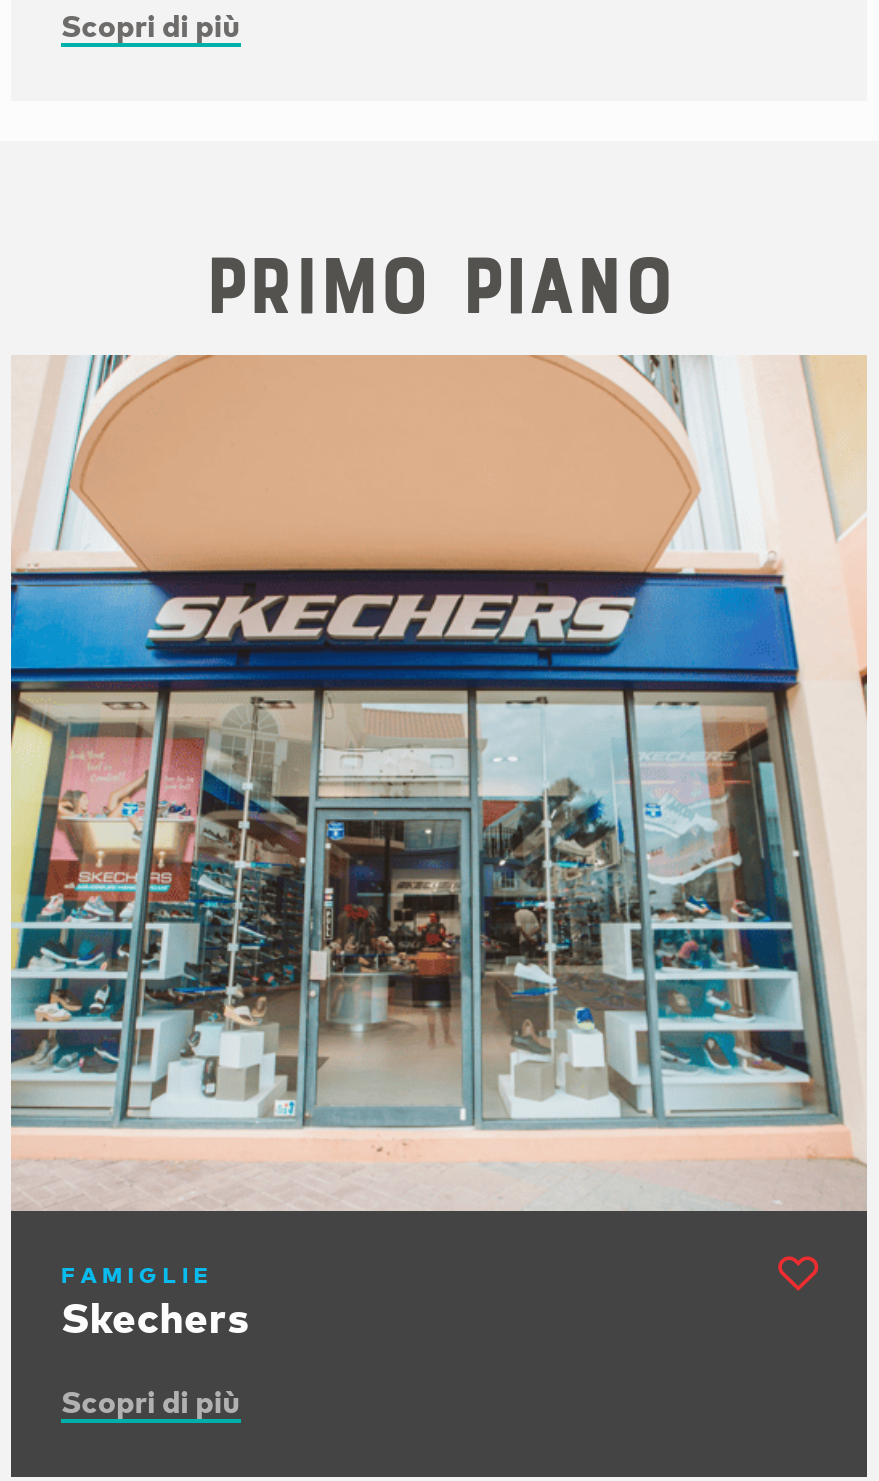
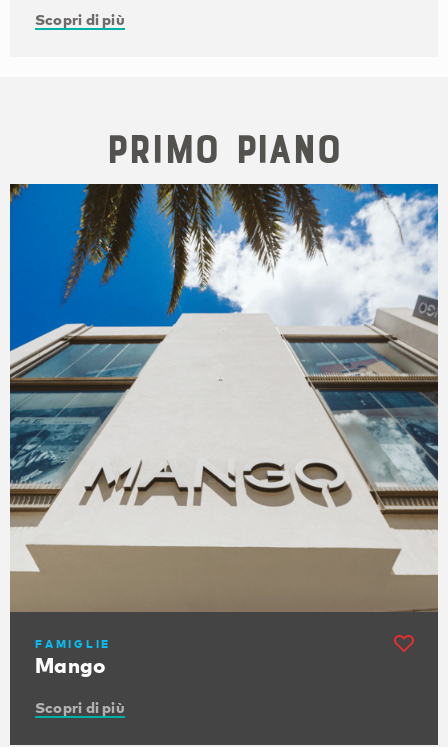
[9,353,867,1342] [image] | Skechers -> [9,183,439,678] [image] | Mango

